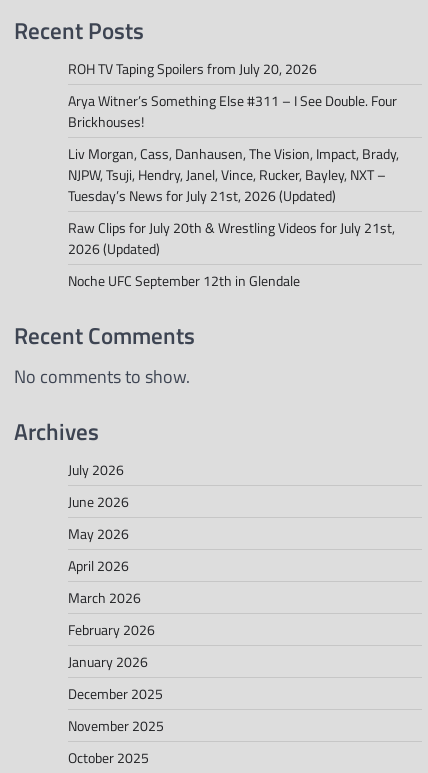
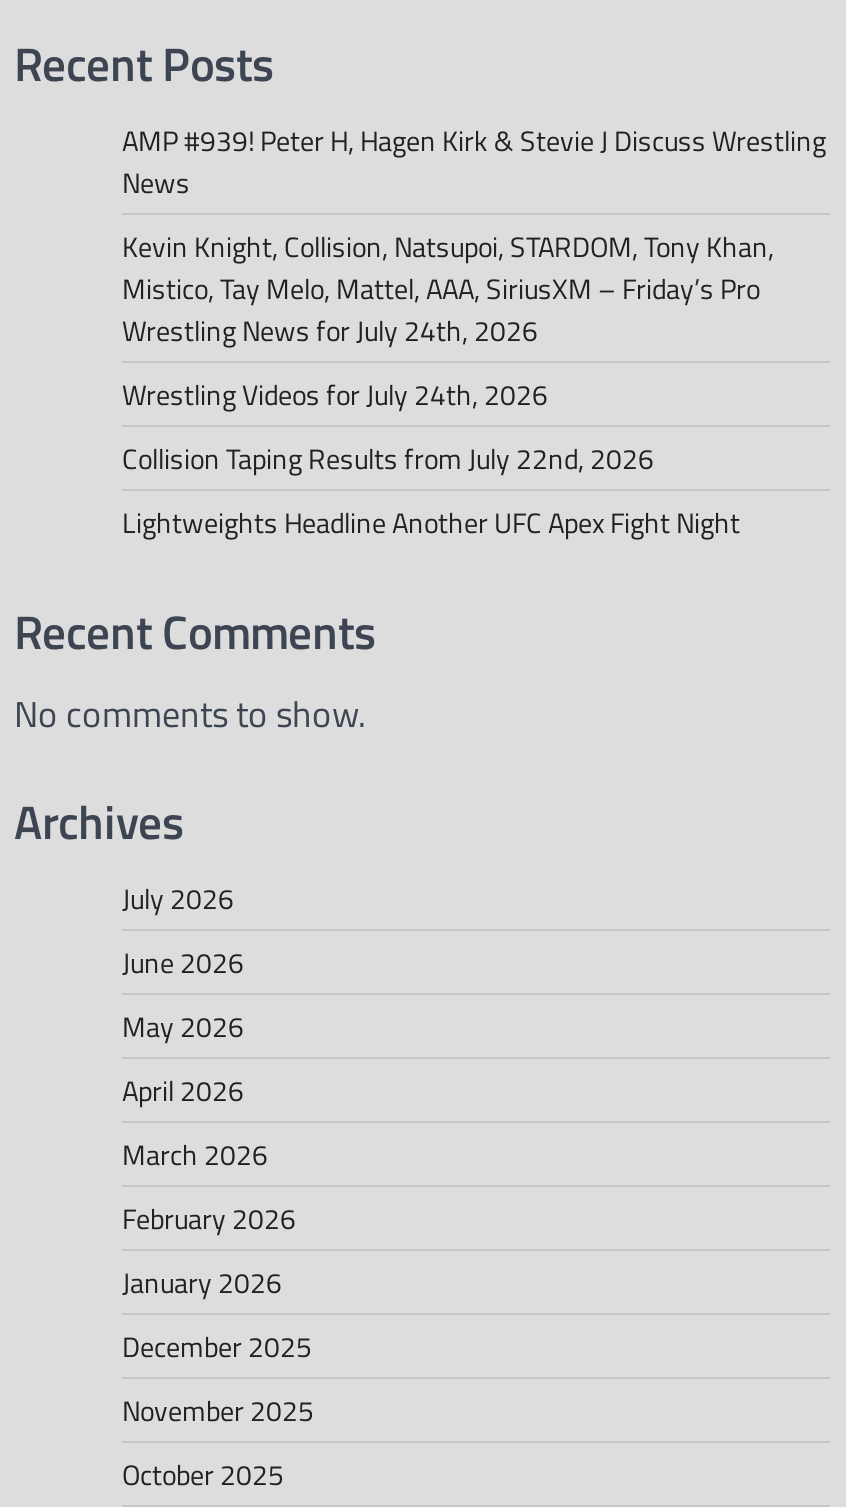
[68,58,317,79] ROH TV Taping Spoilers from July 20, 2026 -> [122,120,826,204] AMP #939! Peter H, Hagen Kirk & Stevie J Discuss Wrestling | News
[68,90,397,132] Arya Witner’s Something Else #311 – I See Double. Four | Brickhouses! -> [122,226,774,352] Kevin Knight, Collision, Natsupoi, STARDOM, Tony Khan, | Mistico, Tay Melo, Mattel, AAA, SiriusXM – Friday’s Pro | Wrestling News for July 24th, 2026
[68,143,399,206] Liv Morgan, Cass, Danhausen, The Vision, Impact, Brady, | NJPW, Tsuji, Hendry, Janel, Vince, Rucker, Bayley, NXT – | Tuesday’s News for July 21st, 2026 (Updated) -> [122,374,548,416] Wrestling Videos for July 24th, 2026
[68,217,395,259] Raw Clips for July 20th & Wrestling Videos for July 21st, | 2026 (Updated) -> [122,438,654,480] Collision Taping Results from July 22nd, 2026
[68,270,300,291] Noche UFC September 12th in Glendale -> [122,502,740,544] Lightweights Headline Another UFC Apex Fight Night

